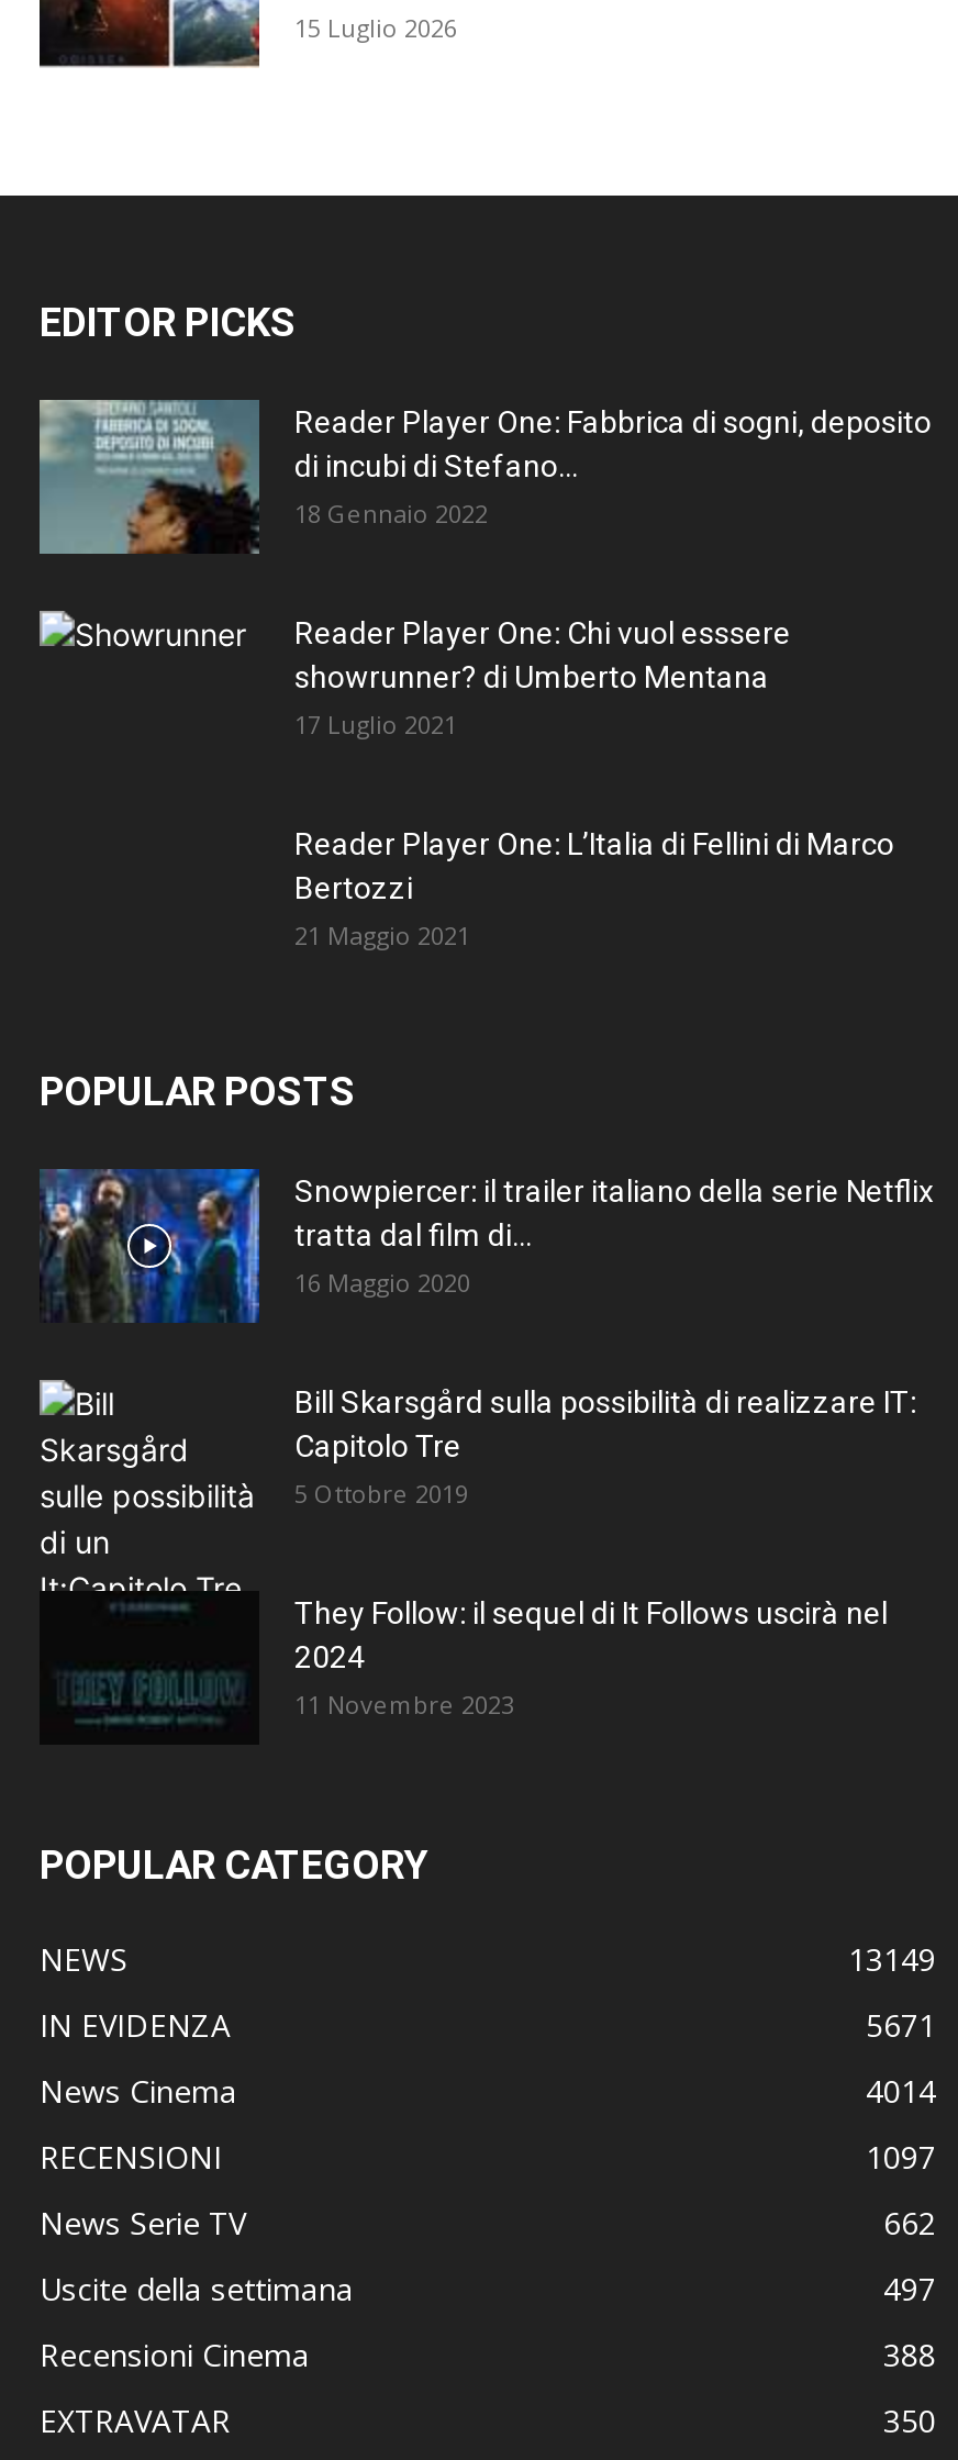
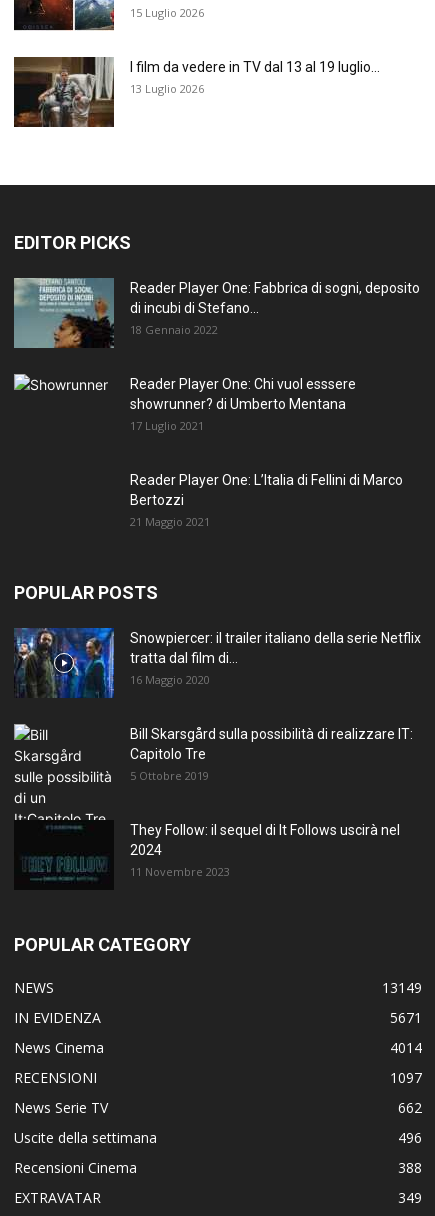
none -> [14,56,380,128] [image] | I film da vedere in TV dal 13 al 19 luglio... | 13 Luglio 2026
[883,2268,936,2309] 497 -> [398,1128,422,1147] 496
[883,2399,936,2441] 350 -> [398,1188,422,1207] 349

